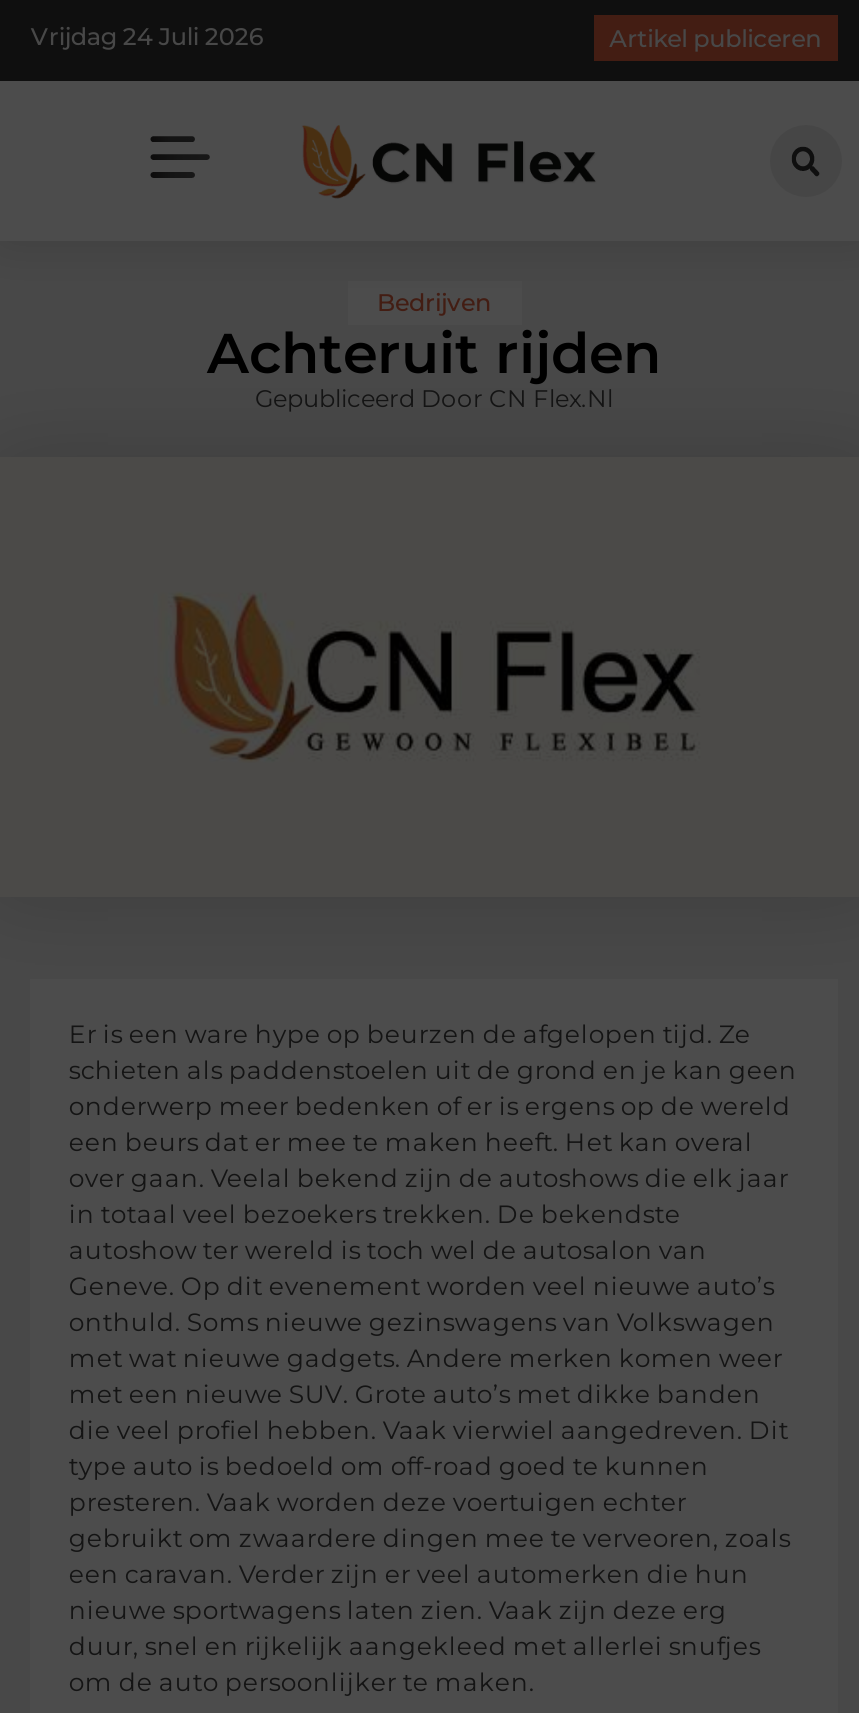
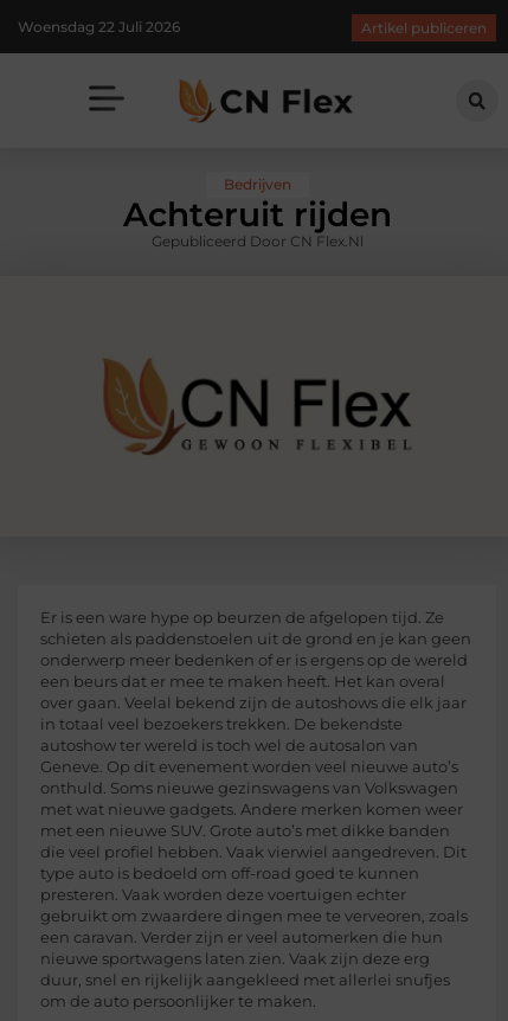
[31,20,263,50] Vrijdag 24 Juli 2026 -> [18,17,180,35] Woensdag 22 Juli 2026

